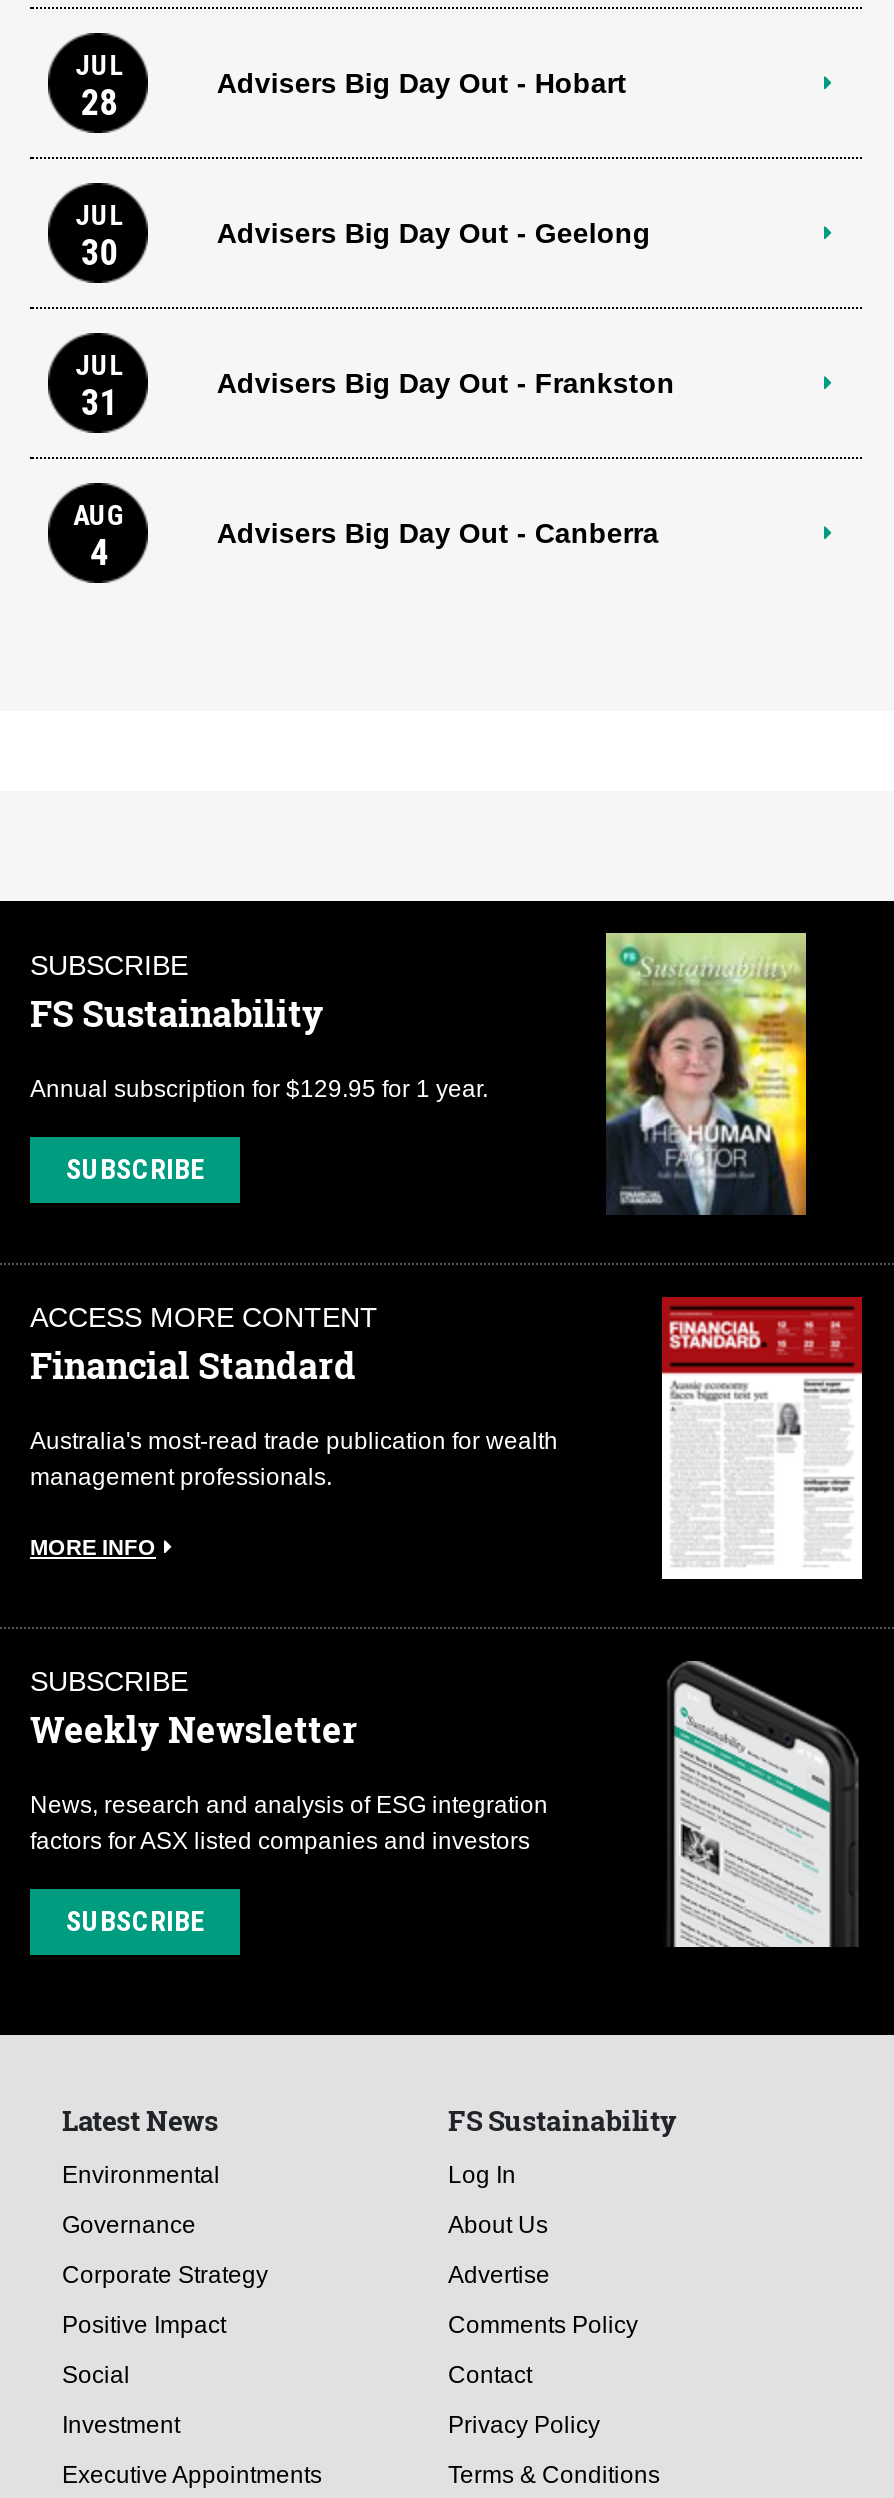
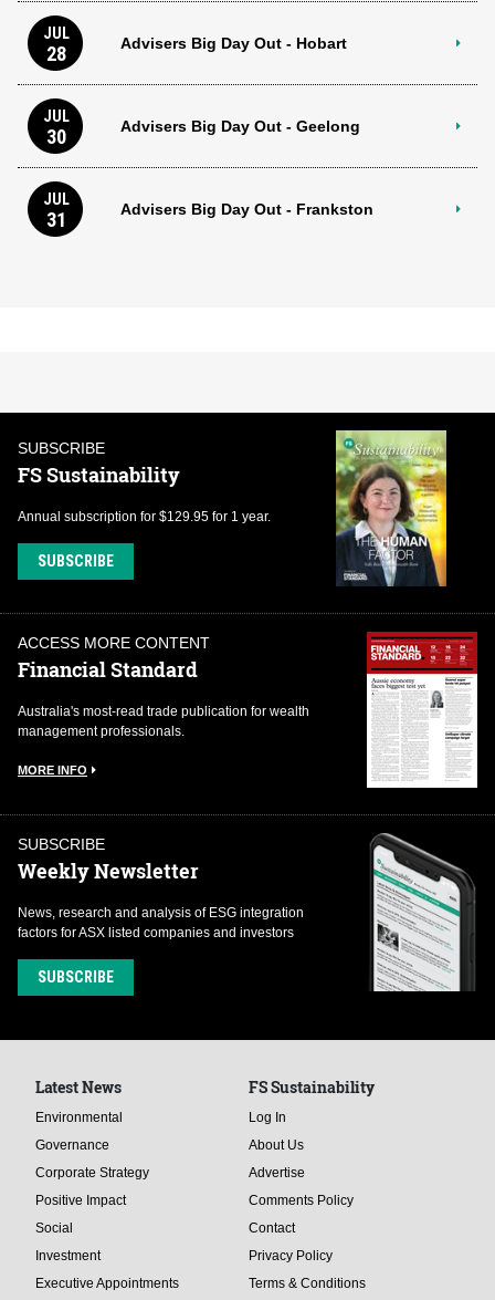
[73,497,659,575] AUG | 4 | Advisers Big Day Out - Canberra -> none

